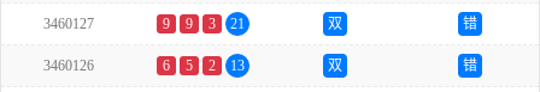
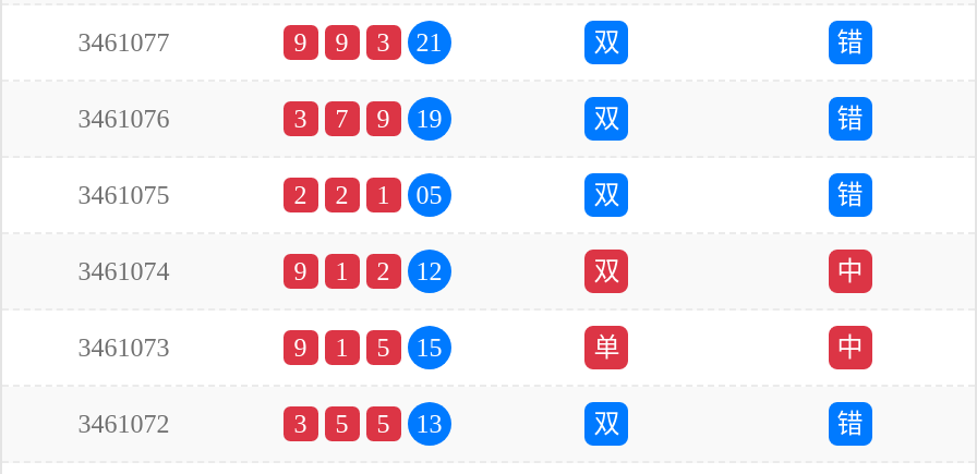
[43,16,94,32] 3460127 -> [78,27,170,58] 3461077
[43,57,170,74] 3460126 | 6 -> [78,104,863,363] 3461076 | 3 | 7 | 9 | 19 | 双 | 错 | 3461075 | 2 | 2 | 1 | 05 | 双 | 错 | 3461074 | 9 | 1 | 2 | 12 | 双 | 中 | 3461073 | 9 | 1
[208,57,216,74] 2 -> [78,332,863,439] 15 | 单 | 中 | 3461072 | 3 | 5 | 5

